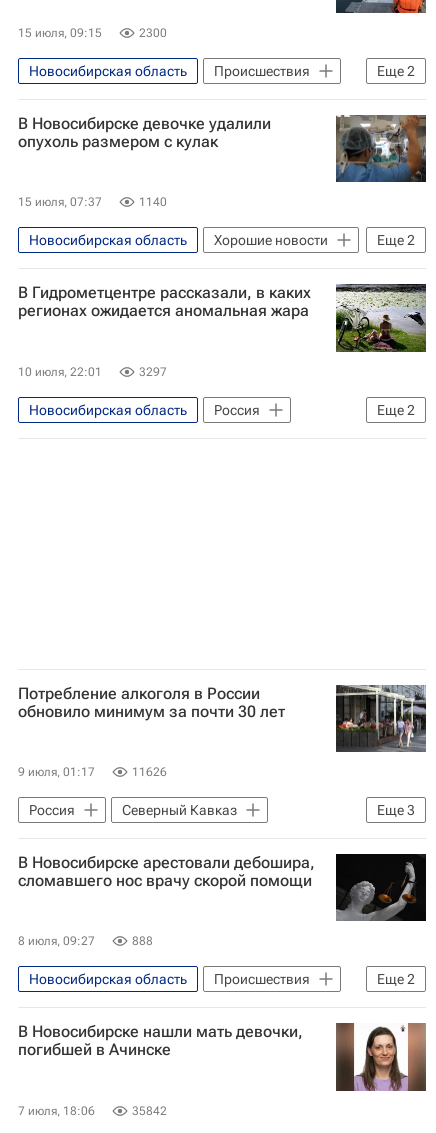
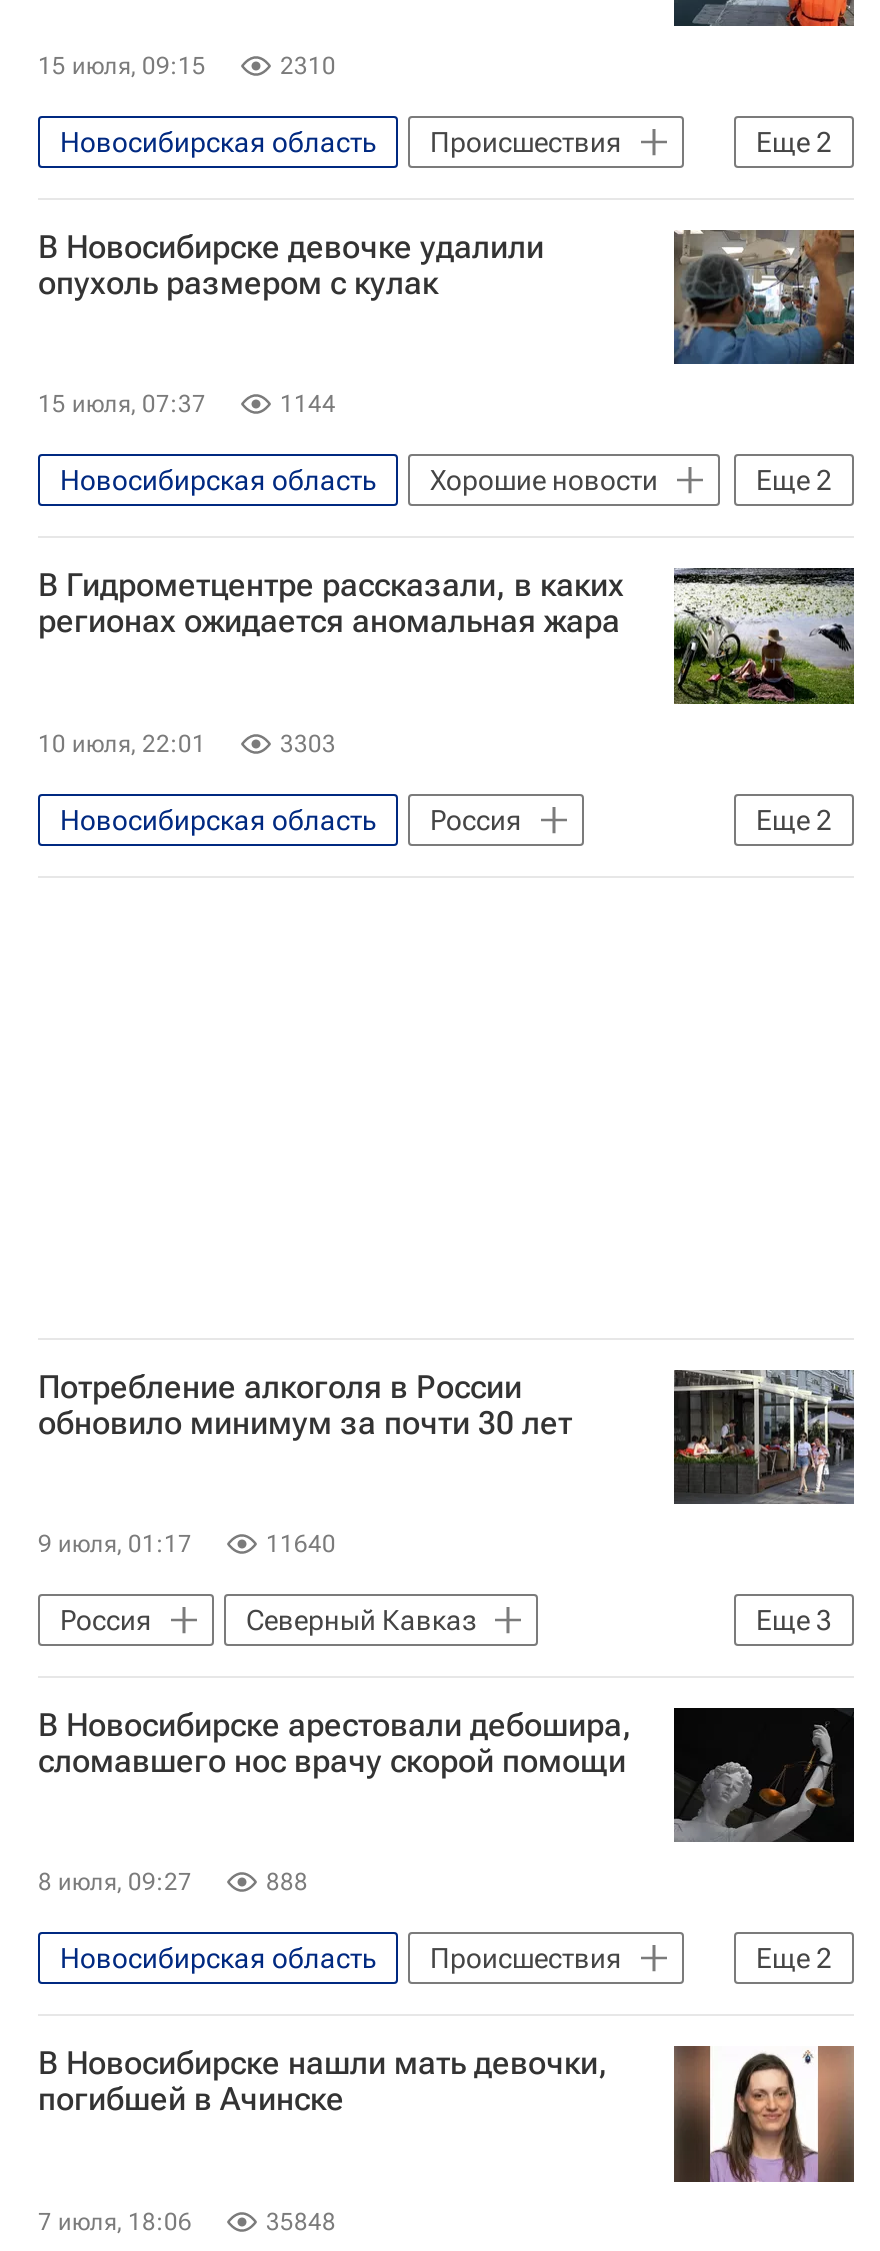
[139,25,167,39] 2300 -> [280,51,336,79] 2310
[139,195,167,209] 1140 -> [280,390,336,418] 1144
[139,364,167,378] 3297 -> [280,729,336,757] 3303
[132,765,167,779] 11626 -> [266,1530,336,1558] 11640
[132,1103,167,1117] 35842 -> [266,2207,336,2235] 35848

